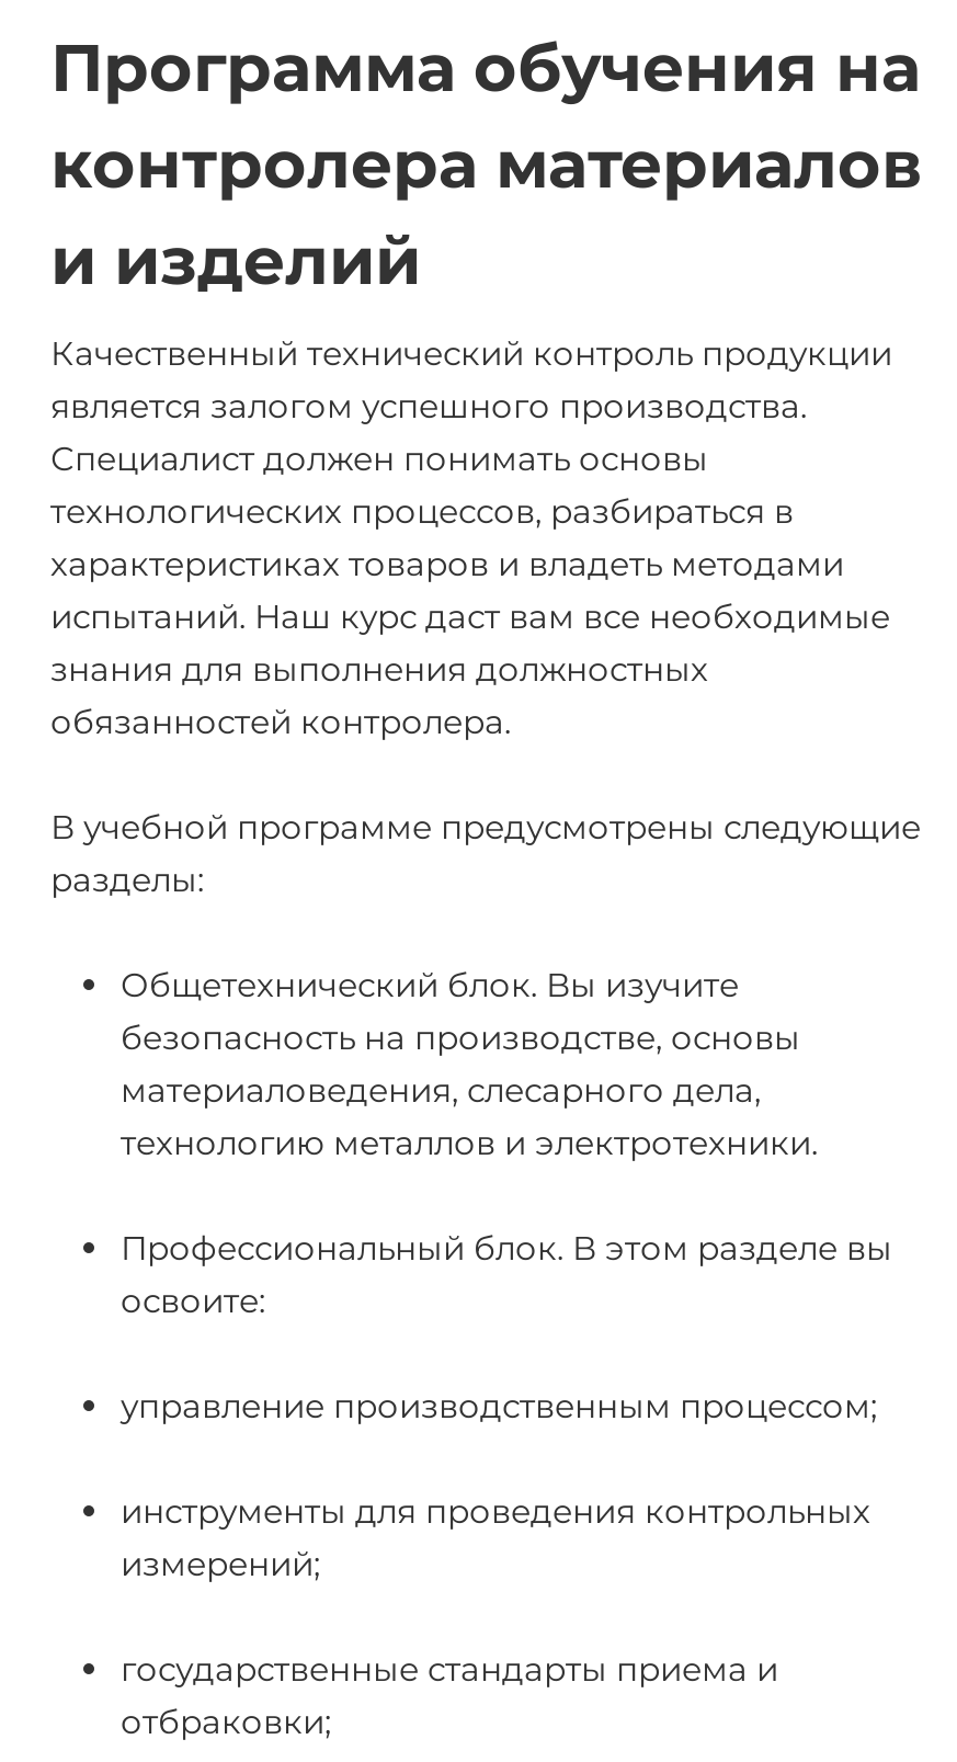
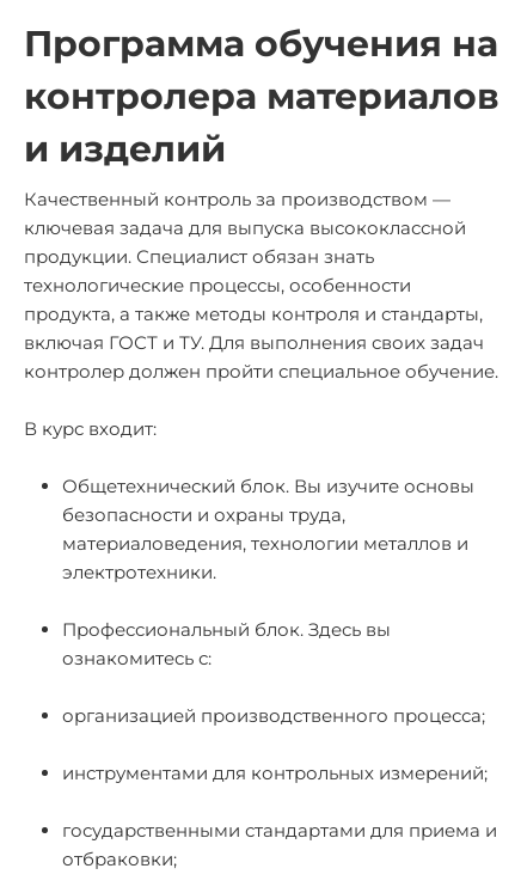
[50,332,892,742] Качественный технический контроль продукции | является залогом успешного производства. | Специалист должен понимать основы | технологических процессов, разбираться в | характеристиках товаров и владеть методами | испытаний. Наш курс даст вам все необходимые | знания для выполнения должностных | обязанностей контролера. -> [24,188,498,383] Качественный контроль за производством — | ключевая задача для выпуска высококлассной | продукции. Специалист обязан знать | технологические процессы, особенности | продукта, а также методы контроля и стандарты, | включая ГОСТ и ТУ. Для выполнения своих задач | контролер должен пройти специальное обучение.
[50,806,921,900] В учебной программе предусмотрены следующие | разделы: -> [24,417,157,440] В курс входит:
[121,964,818,1163] Общетехнический блок. Вы изучите | безопасность на производстве, основы | материаловедения, слесарного дела, | технологию металлов и электротехники. -> [62,475,474,583] Общетехнический блок. Вы изучите основы | безопасности и охраны труда, | материаловедения, технологии металлов и | электротехники.
[121,1227,892,1321] Профессиональный блок. В этом разделе вы | освоите: -> [62,618,391,669] Профессиональный блок. Здесь вы | ознакомитесь с:
[121,1385,877,1426] управление производственным процессом; -> [62,704,485,727] организацией производственного процесса;
[121,1490,870,1584] инструменты для проведения контрольных | измерений; -> [62,762,488,784] инструментами для контрольных измерений;
[121,1648,778,1690] государственные стандарты приема и -> [62,819,497,842] государственными стандартами для приема и

